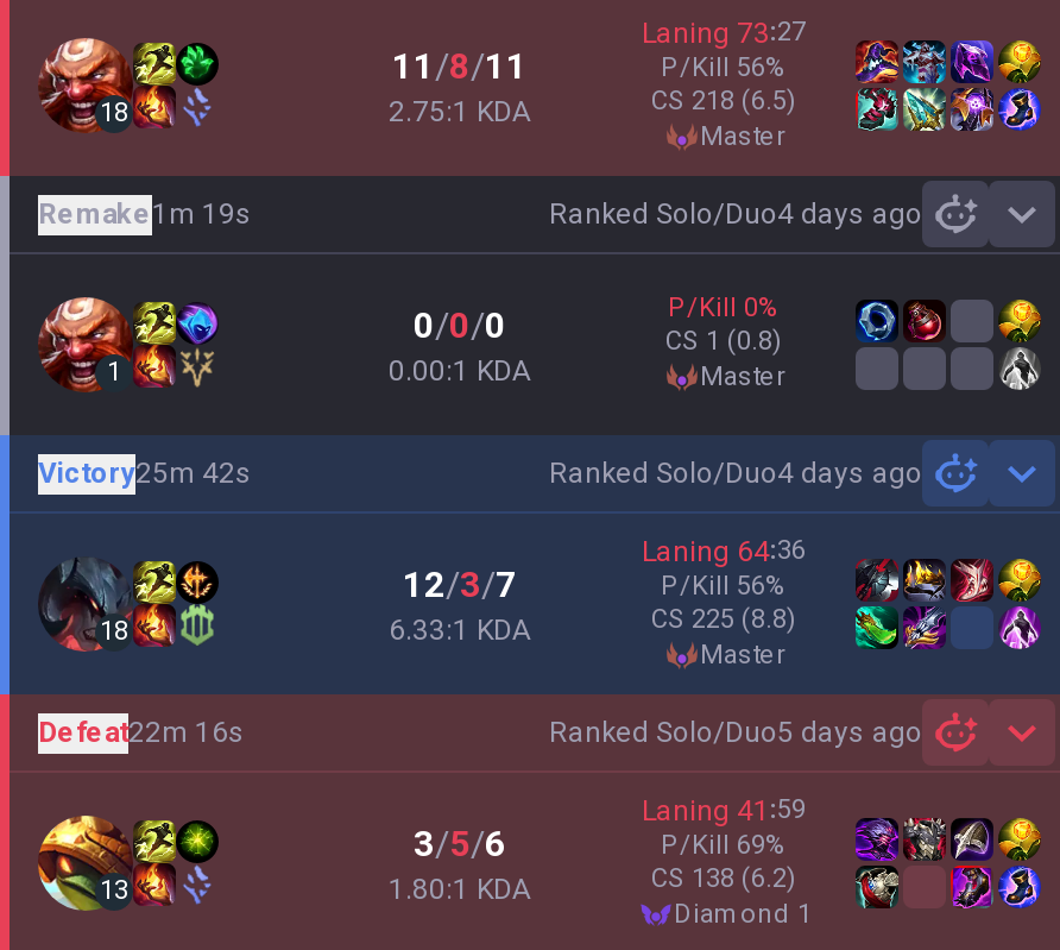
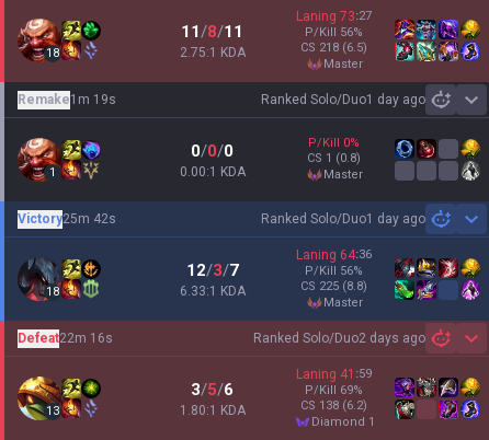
[549,196,922,231] Ranked Solo/Duo4 days ago -> [261,91,425,107] Ranked Solo/Duo1 day ago
[549,455,922,490] Ranked Solo/Duo4 days ago -> [261,211,425,227] Ranked Solo/Duo1 day ago
[549,715,922,749] Ranked Solo/Duo5 days ago -> [253,330,425,346] Ranked Solo/Duo2 days ago

